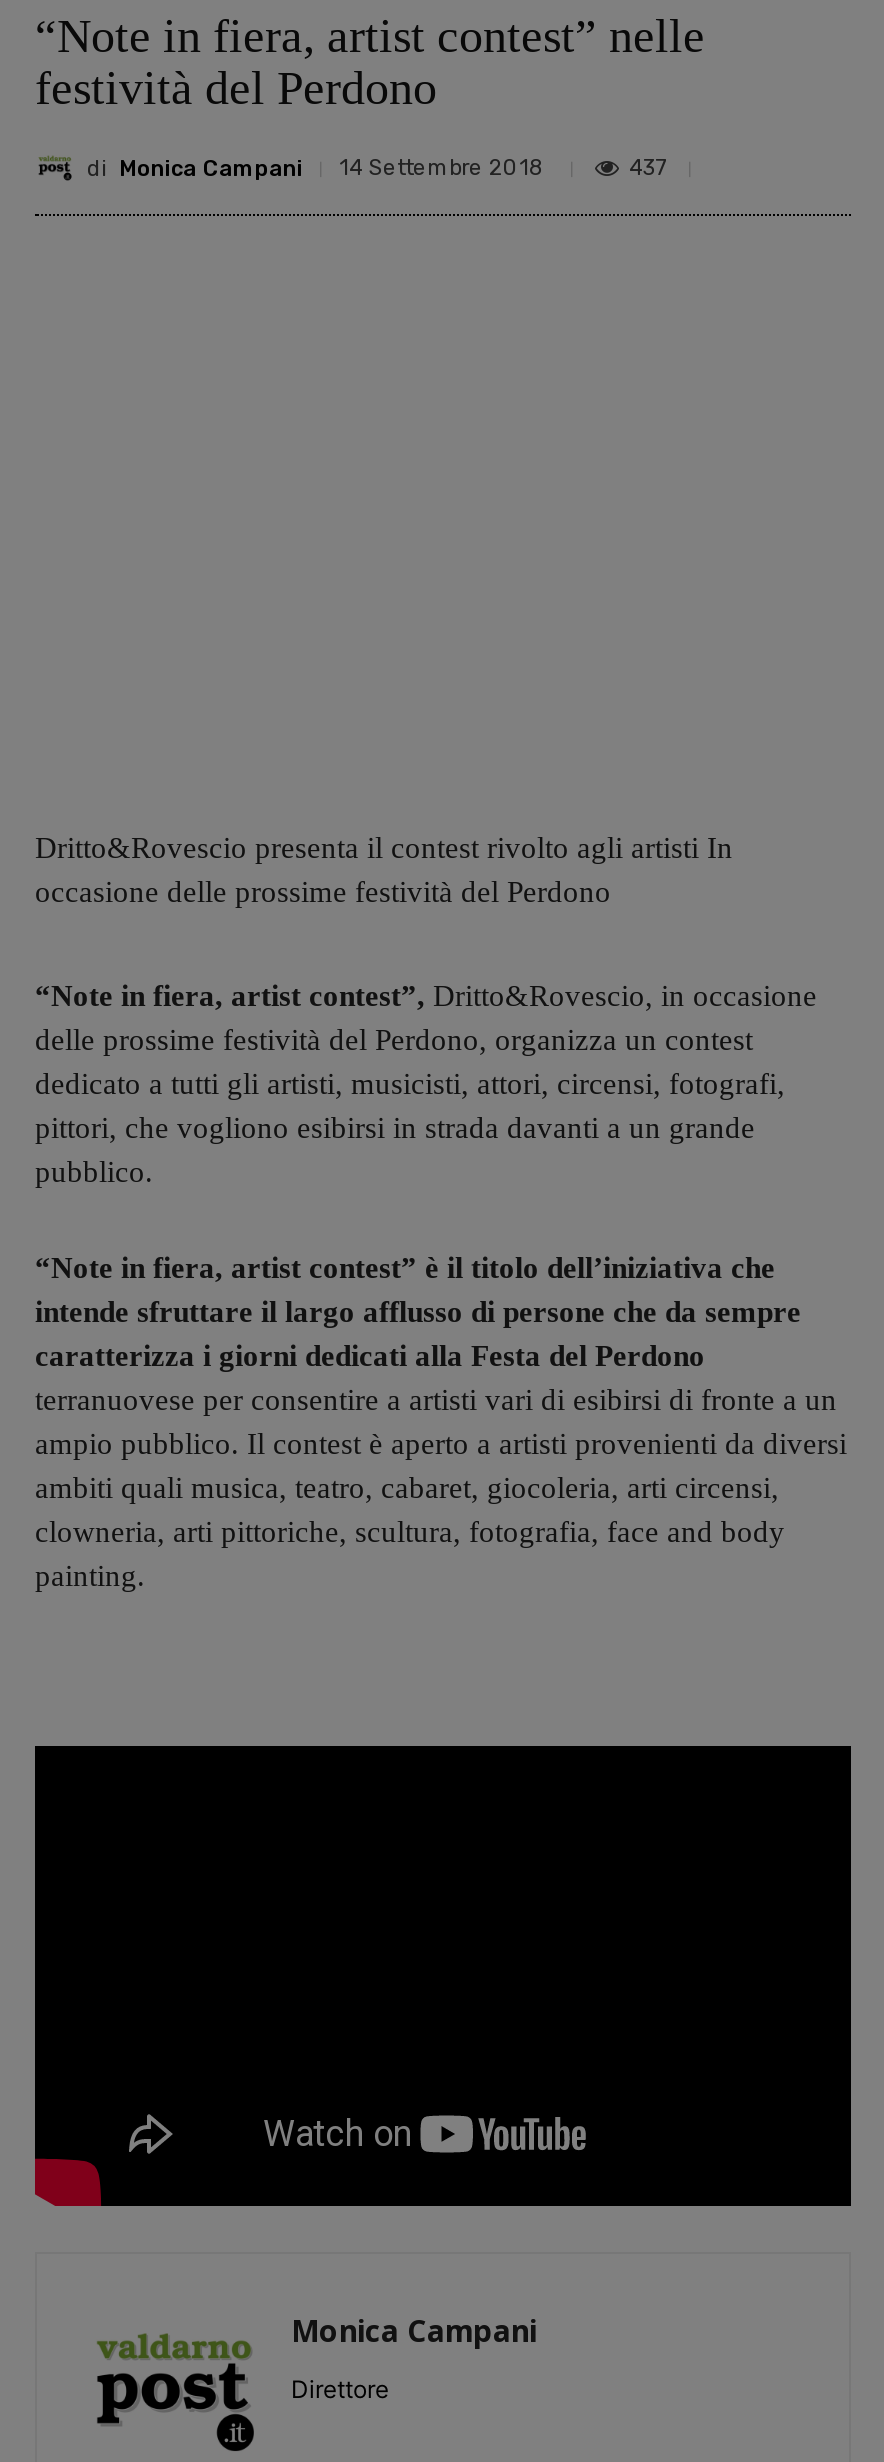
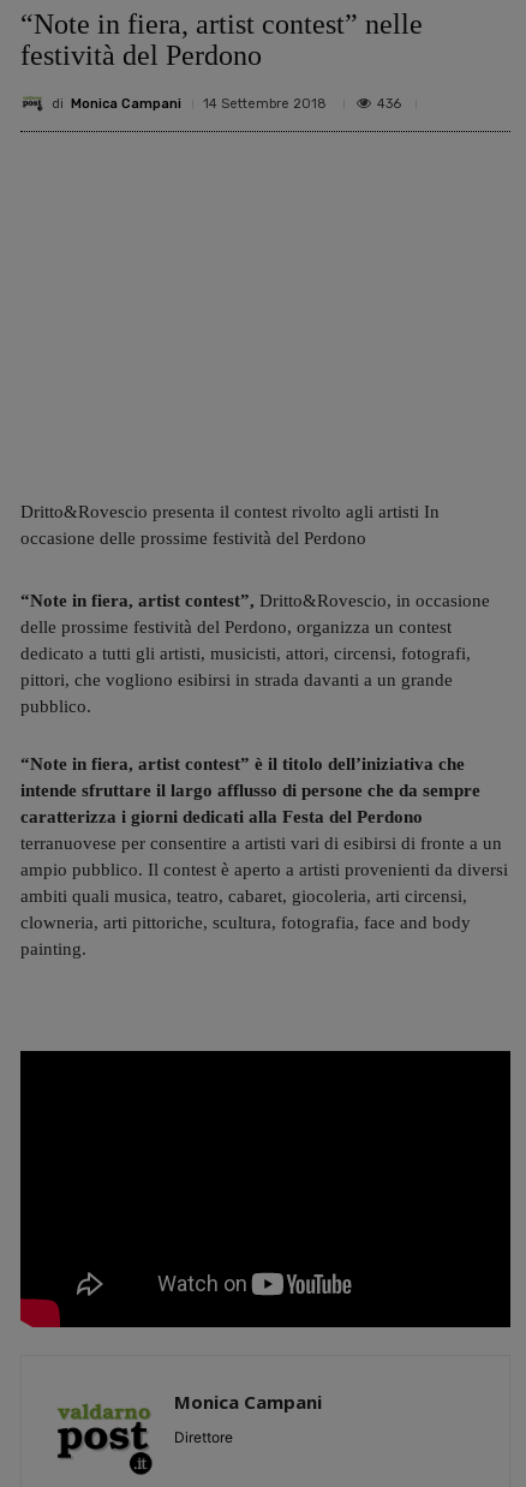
[629,156,667,182] 437 -> [377,96,401,111] 436

